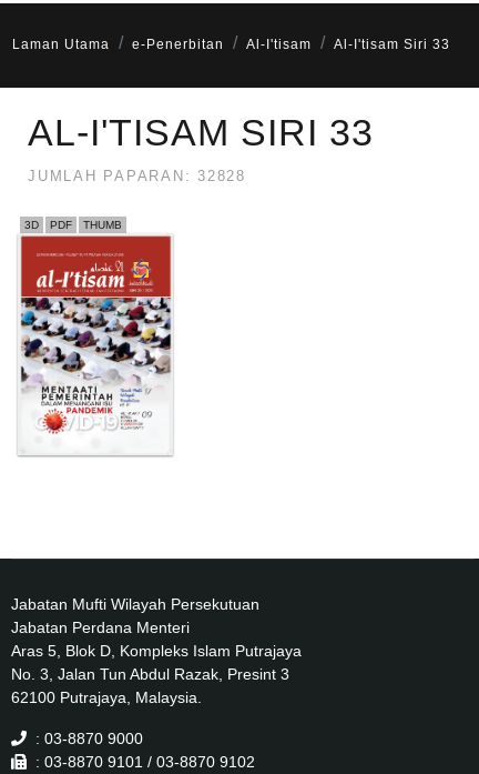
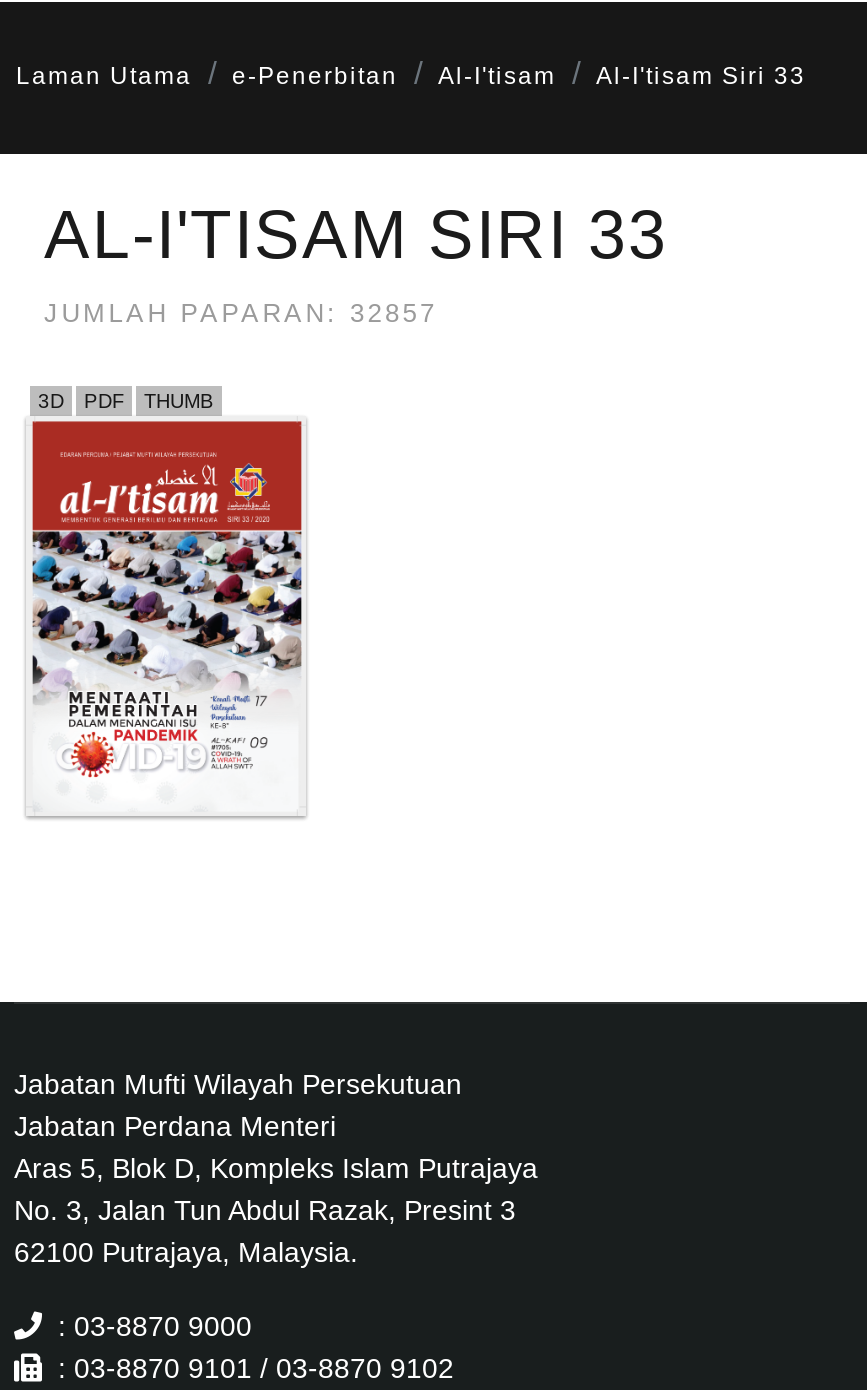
[28,168,246,185] JUMLAH PAPARAN: 32828 -> [44,299,438,329] JUMLAH PAPARAN: 32857

